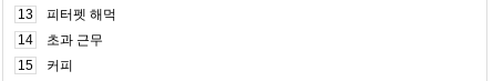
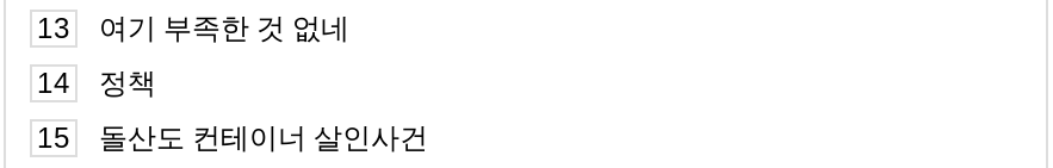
[47,7,116,22] 피터펫 해먹 -> [99,12,349,45] 여기 부족한 것 없네
[47,32,103,48] 초과 근무 -> [99,67,156,100] 정책
[47,58,73,73] 커피 -> [99,122,428,155] 돌산도 컨테이너 살인사건

